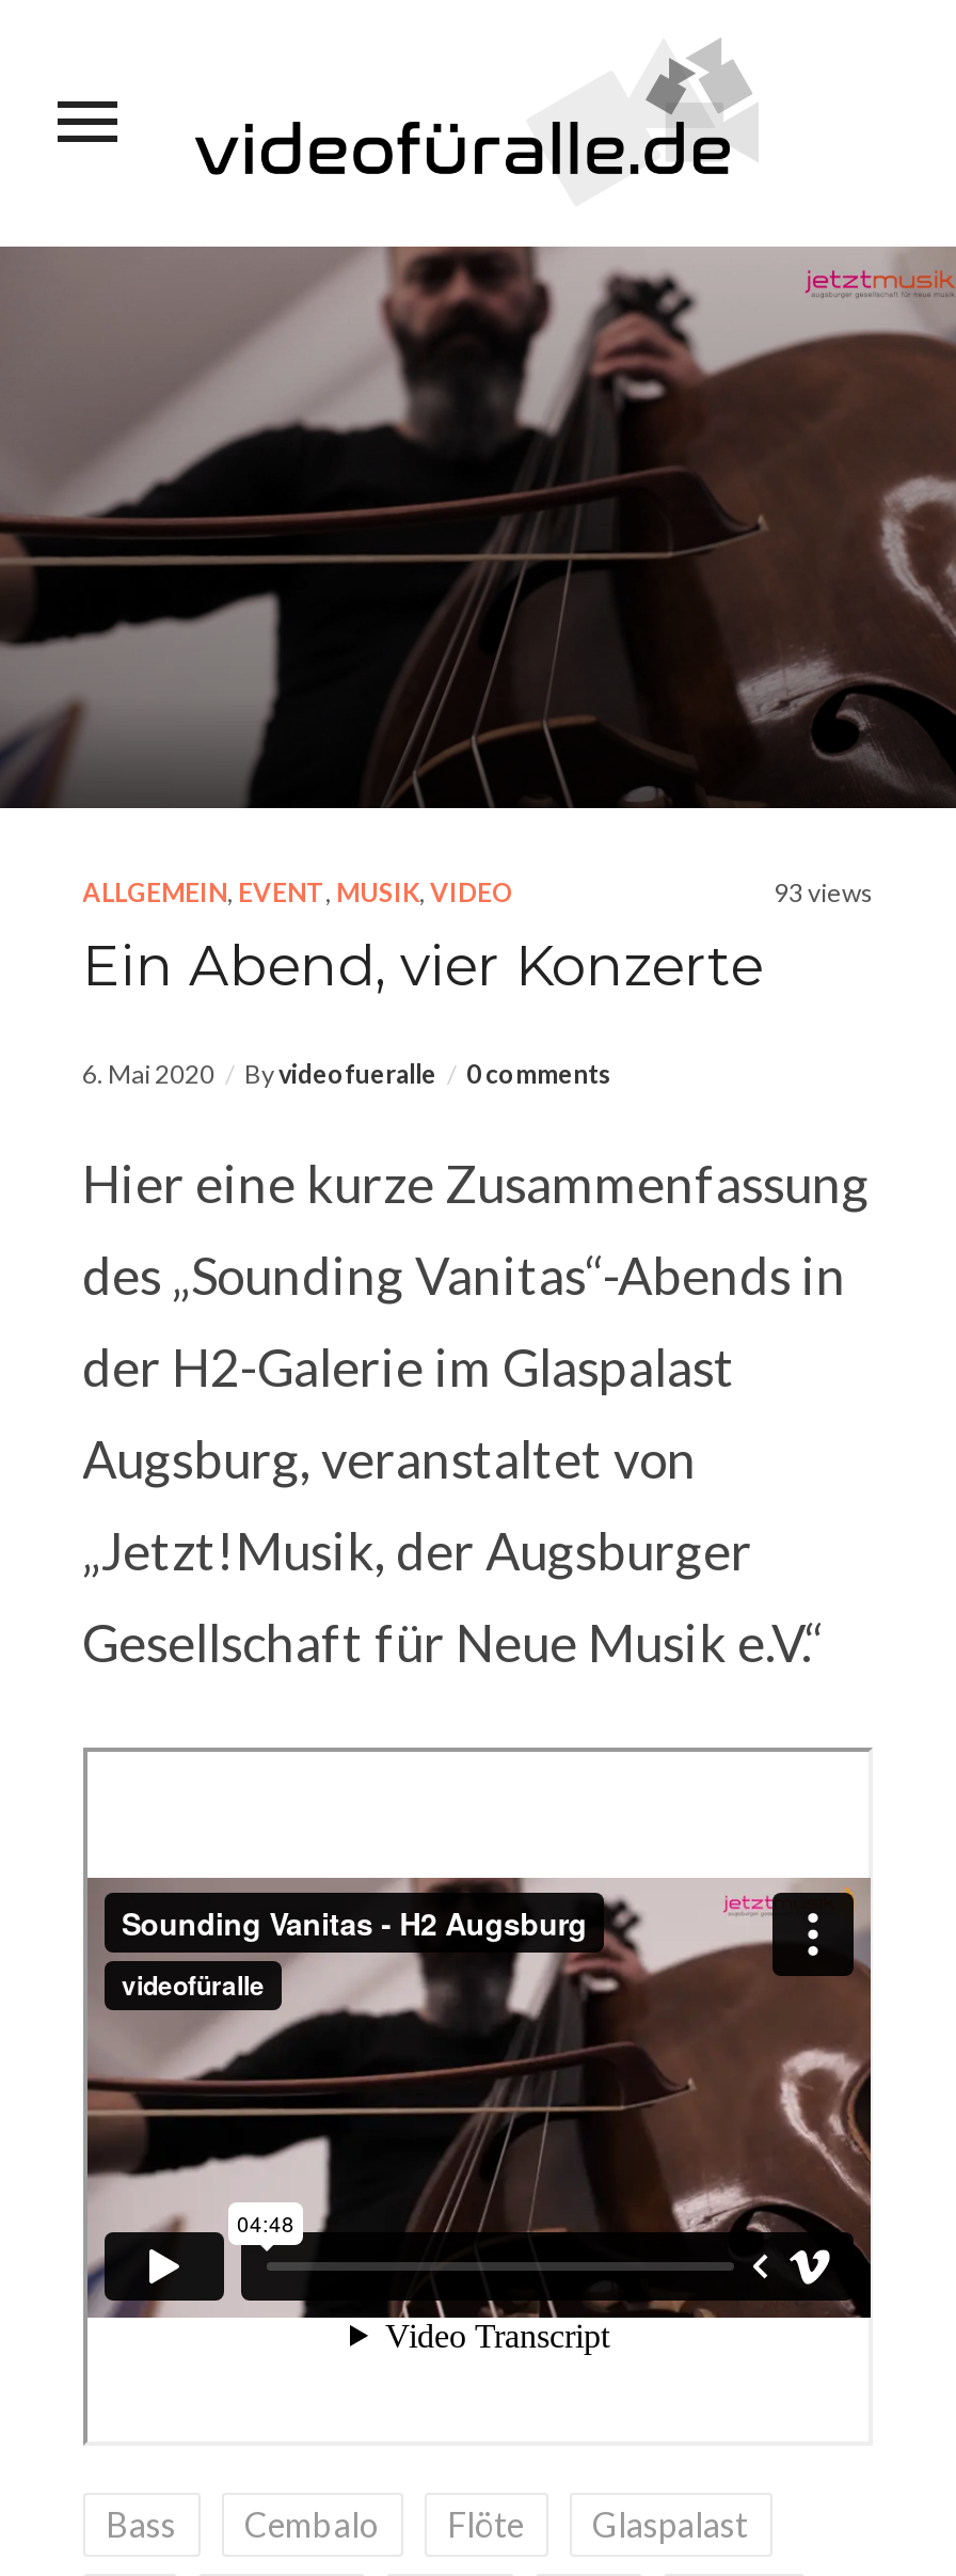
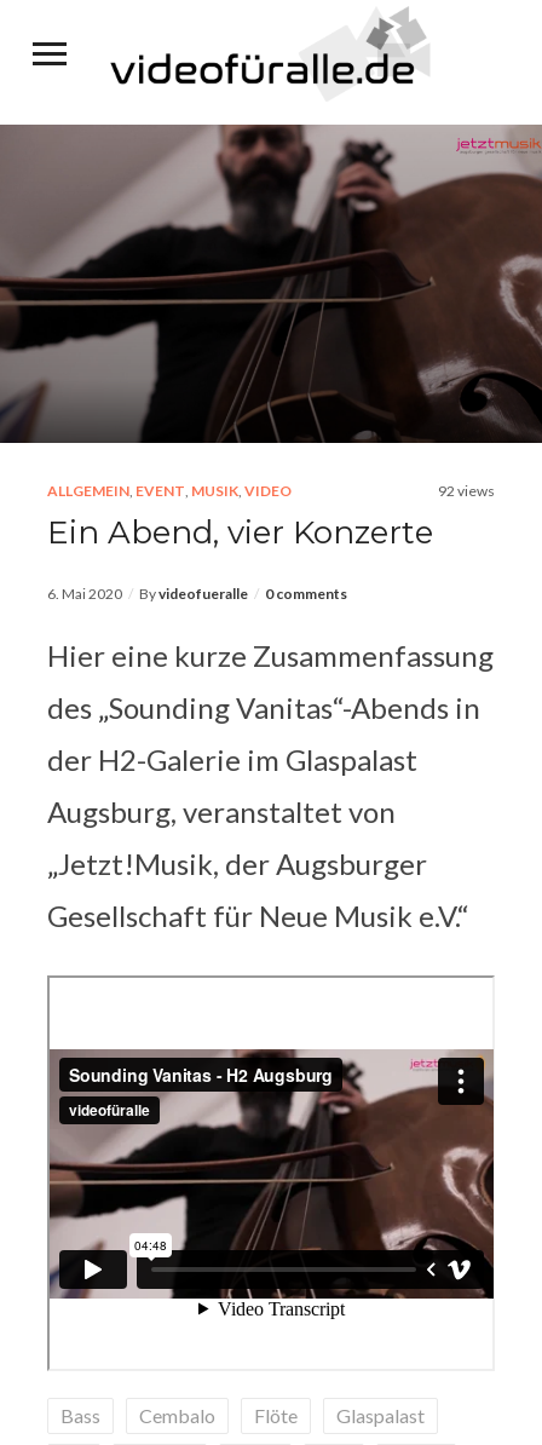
[774,876,874,908] 93 views -> [439,481,495,499] 92 views

